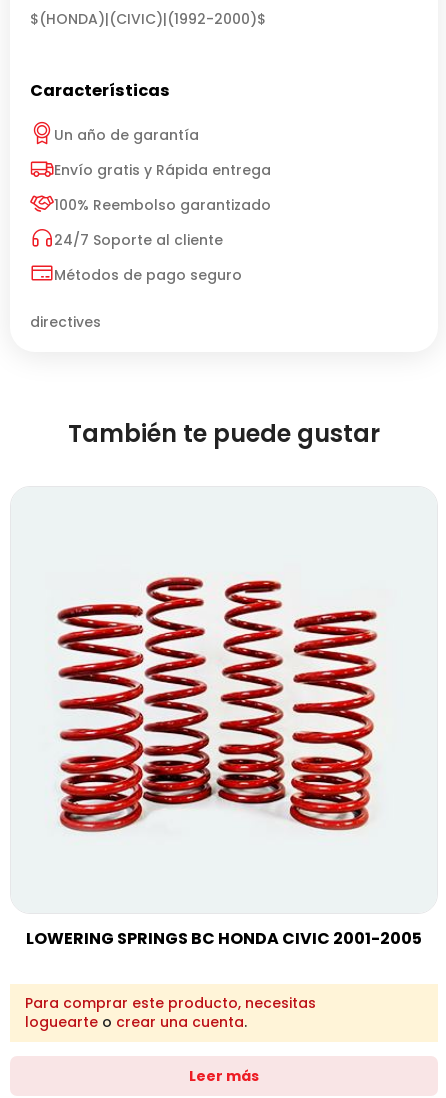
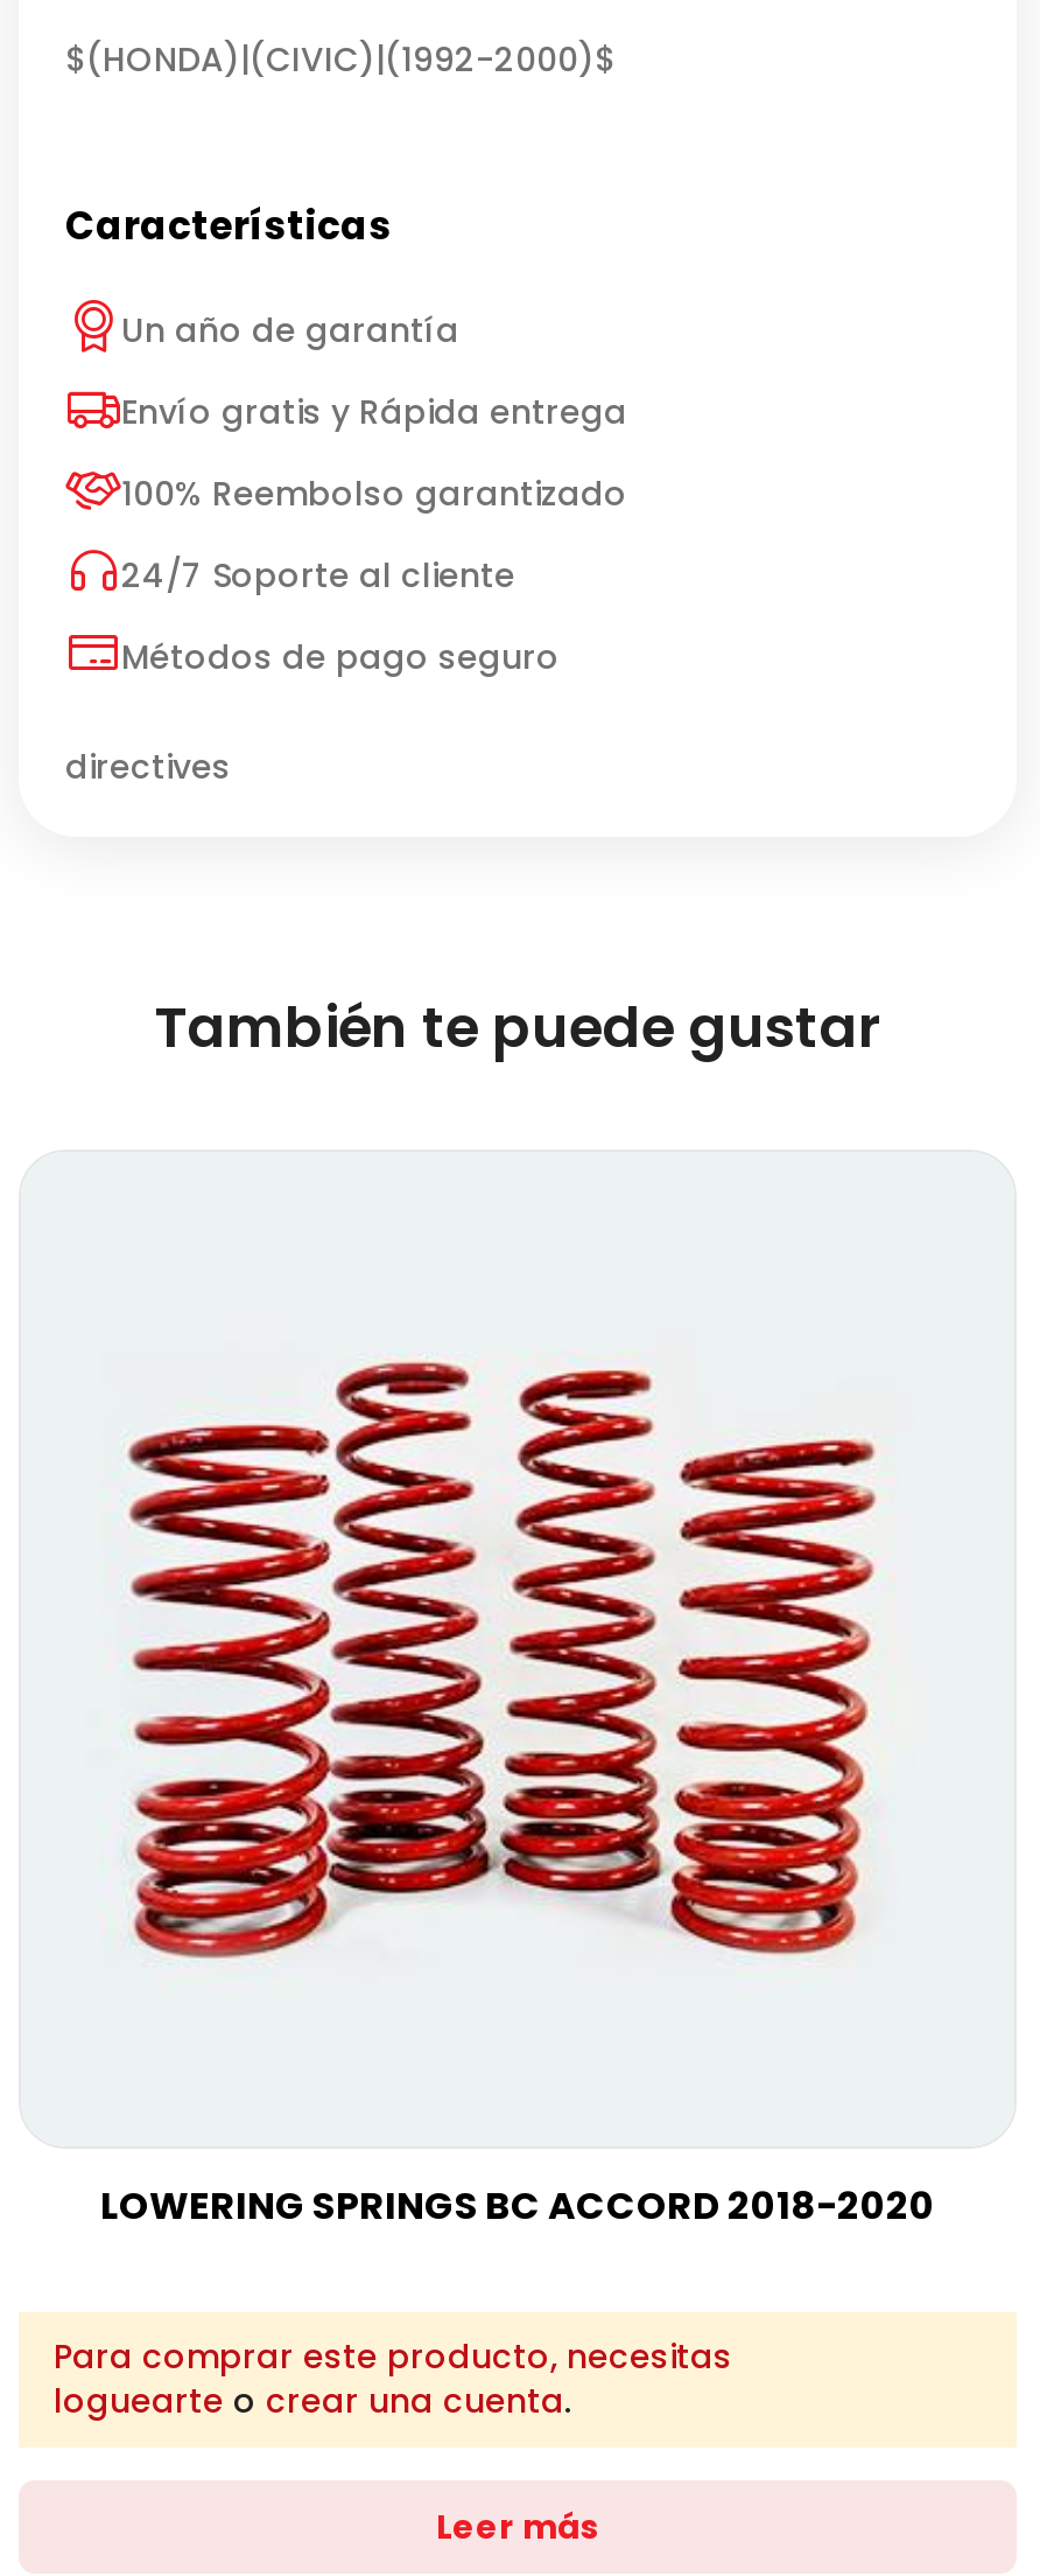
[26,927,422,950] LOWERING SPRINGS BC HONDA CIVIC 2001-2005 -> [100,2179,935,2233] LOWERING SPRINGS BC ACCORD 2018-2020

